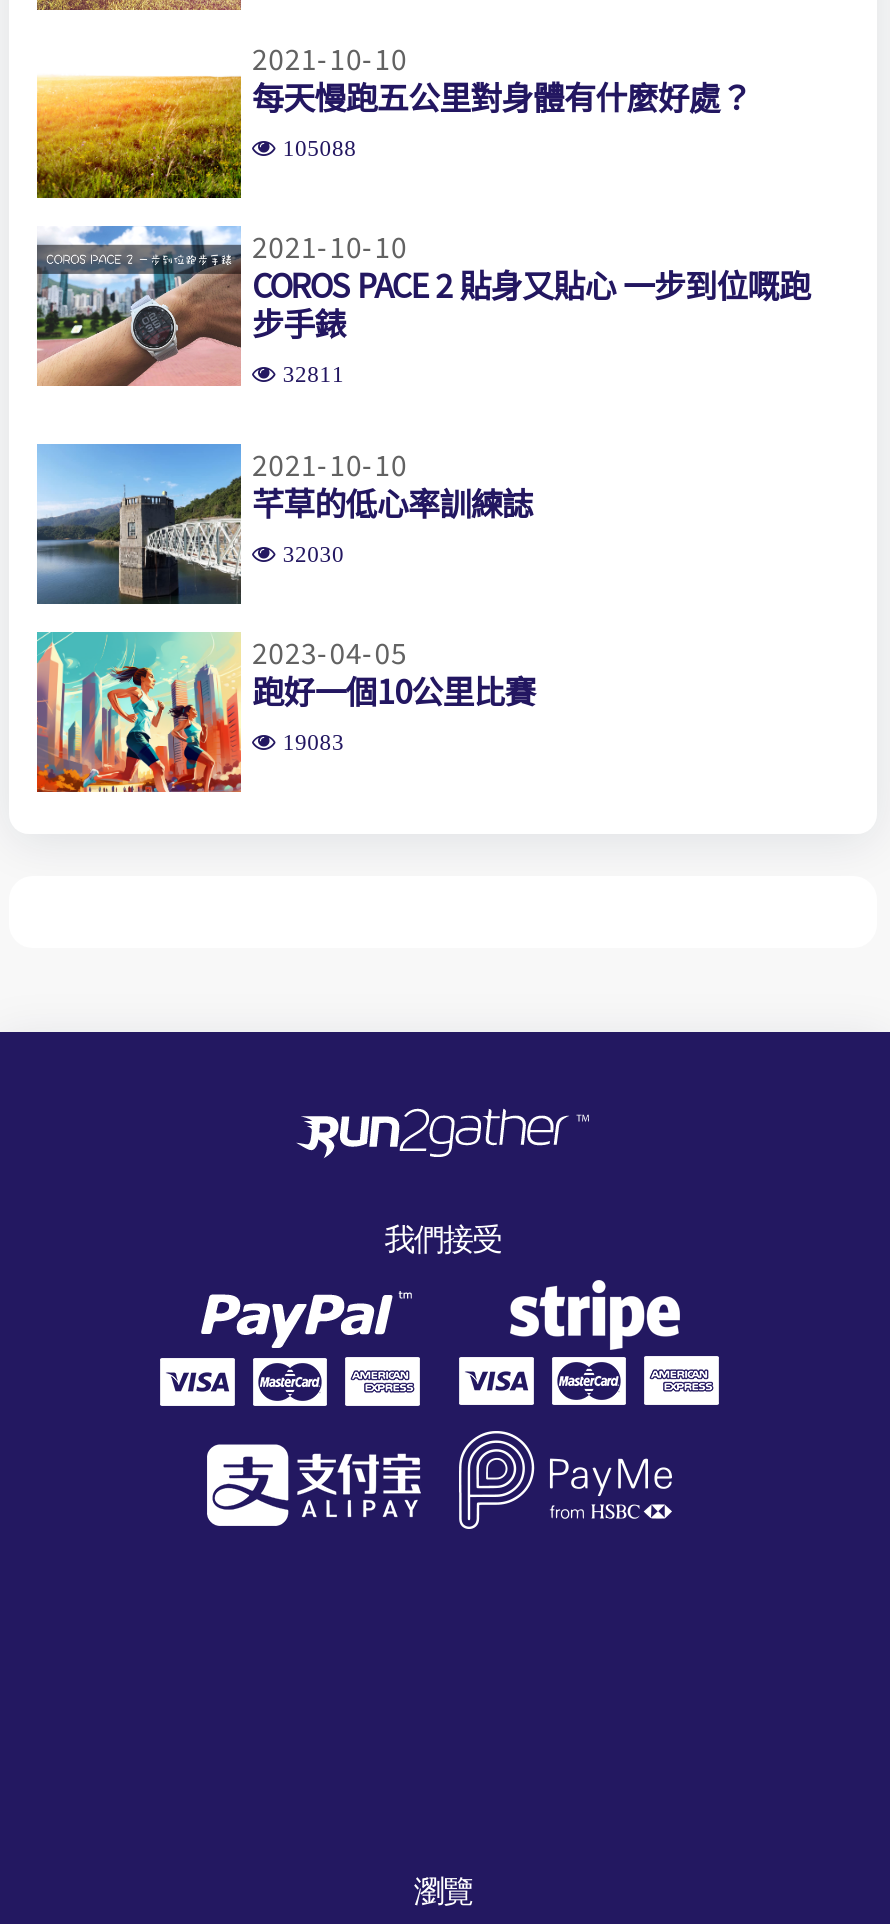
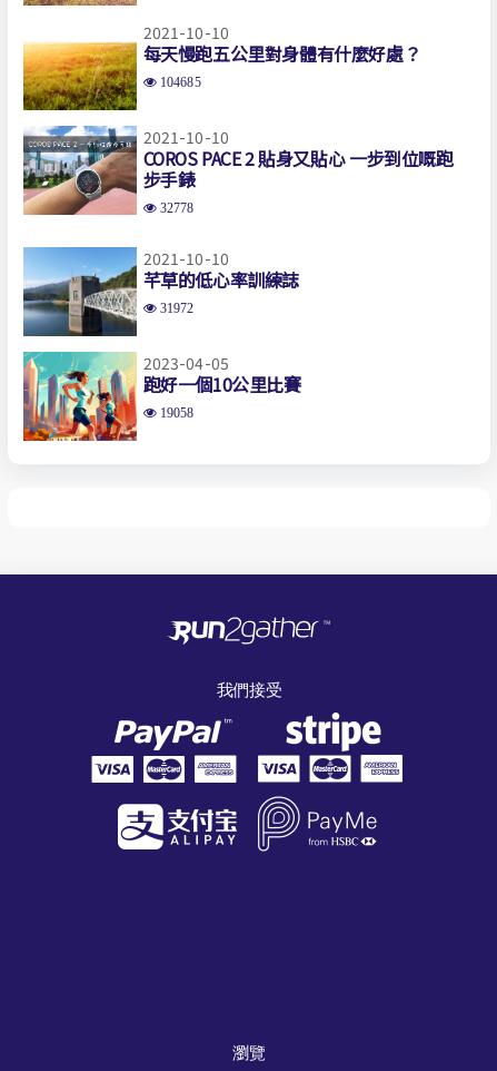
[276,137,357,161] 105088 -> [156,76,201,89] 104685
[276,363,344,387] 32811 -> [156,202,194,215] 32778
[276,543,344,567] 32030 -> [156,302,194,315] 31972
[276,731,344,755] 19083 -> [156,407,194,420] 19058

